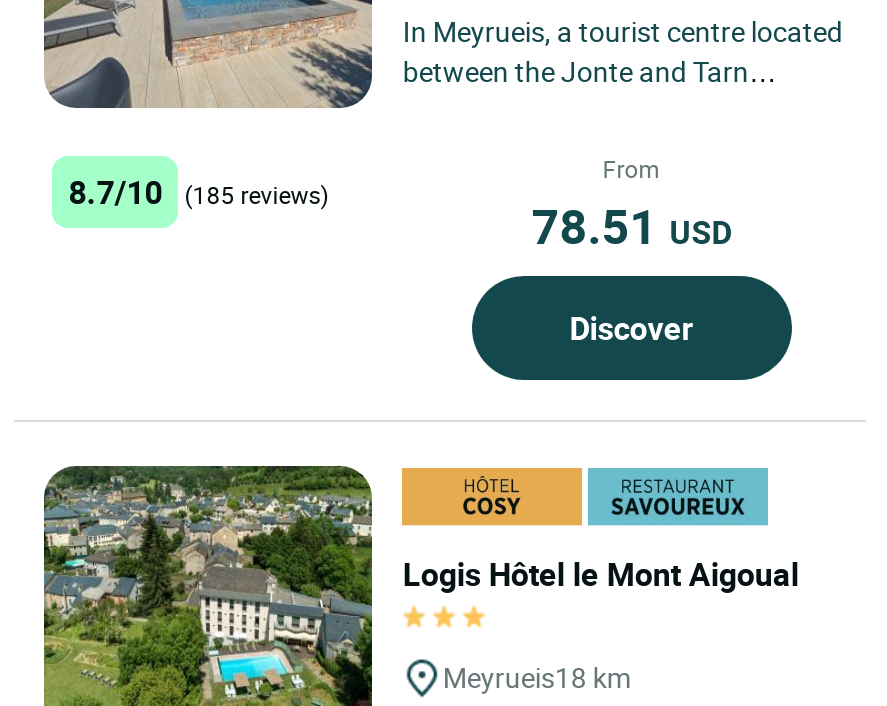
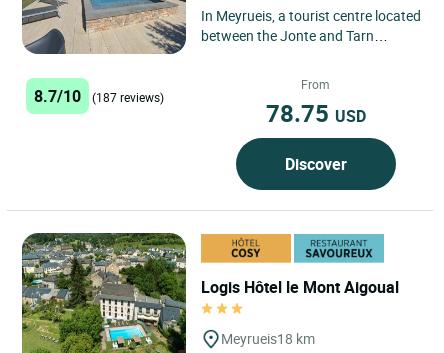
[68,171,328,215] 8.7/10 (185 reviews) -> [34,85,164,107] 8.7/10 (187 reviews)
[531,195,731,259] 78.51 USD -> [266,97,366,129] 78.75 USD

